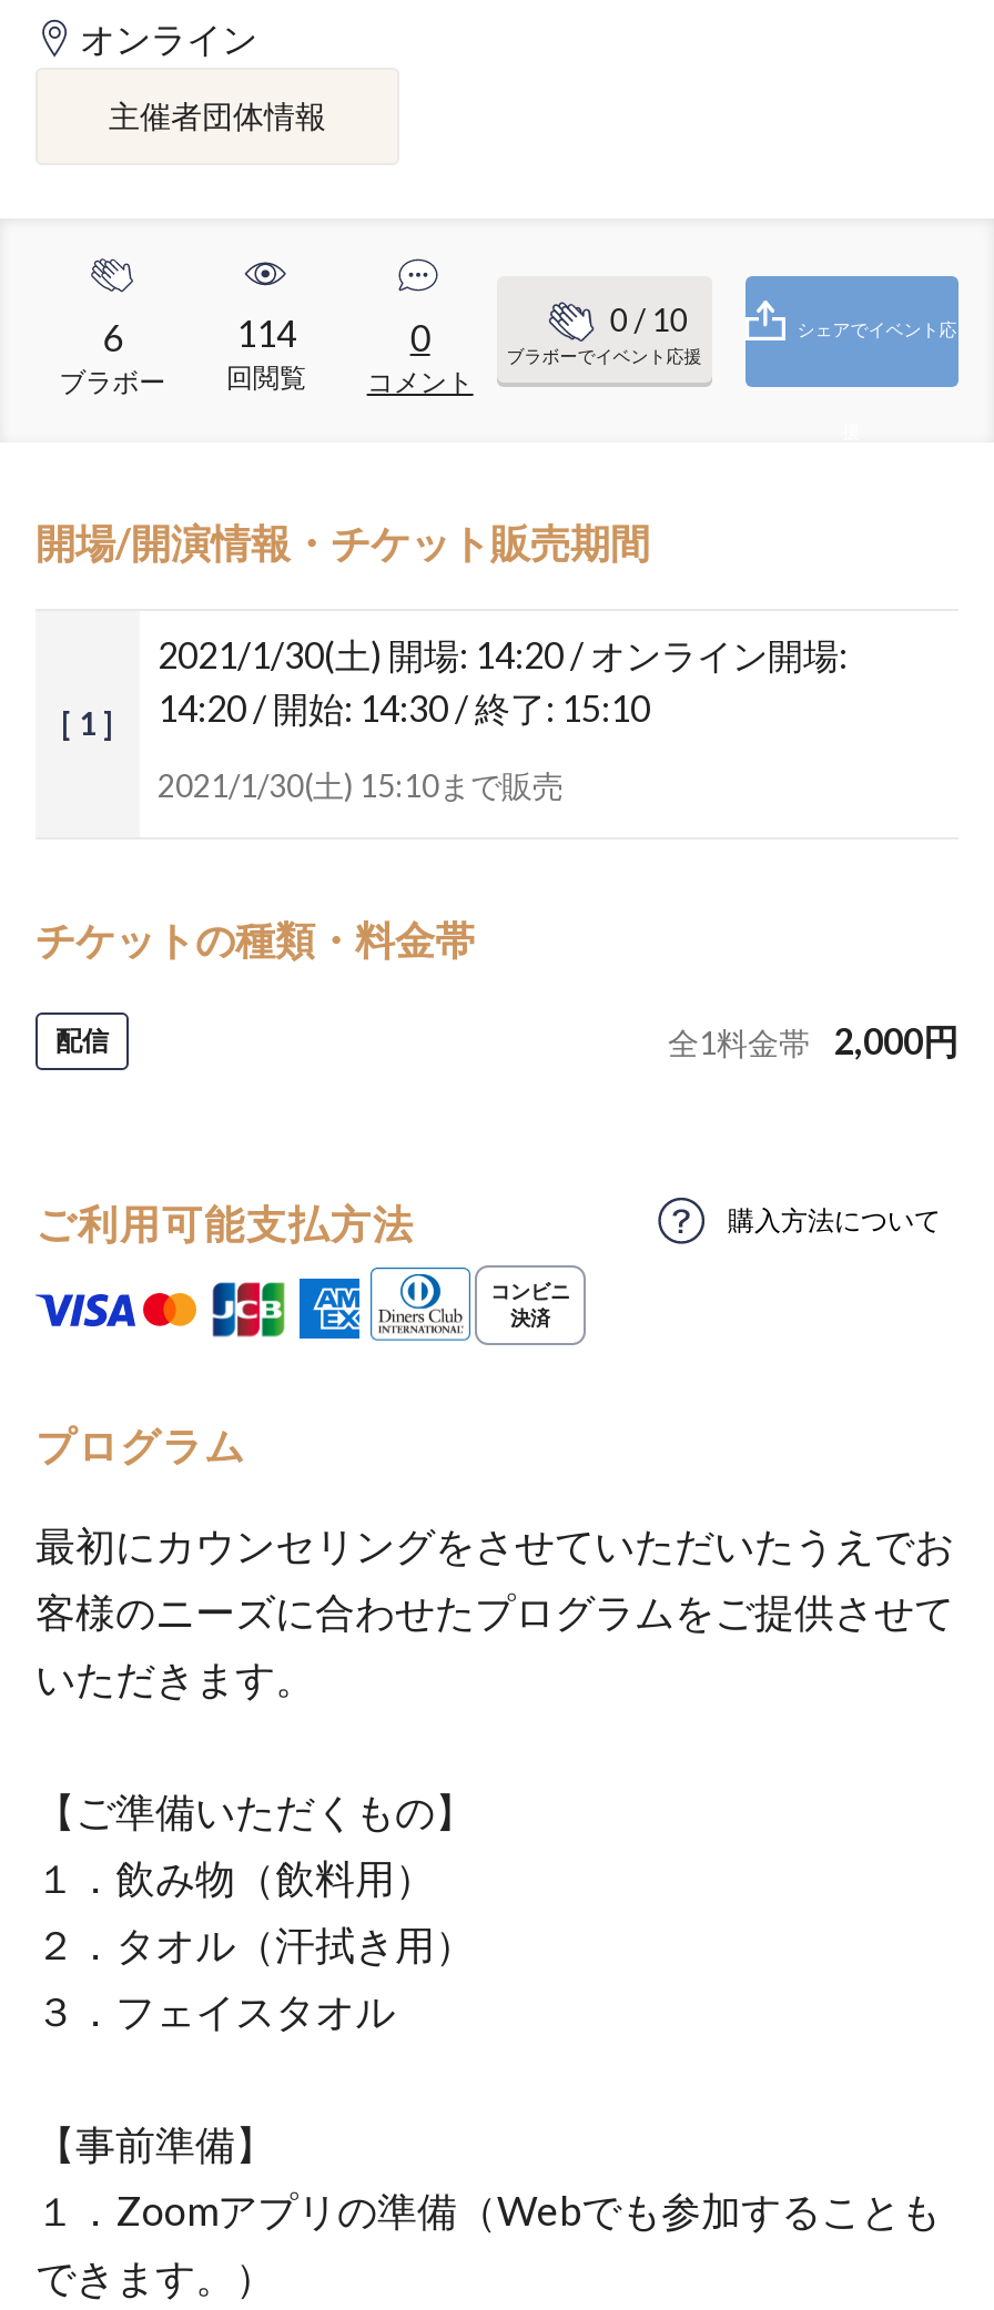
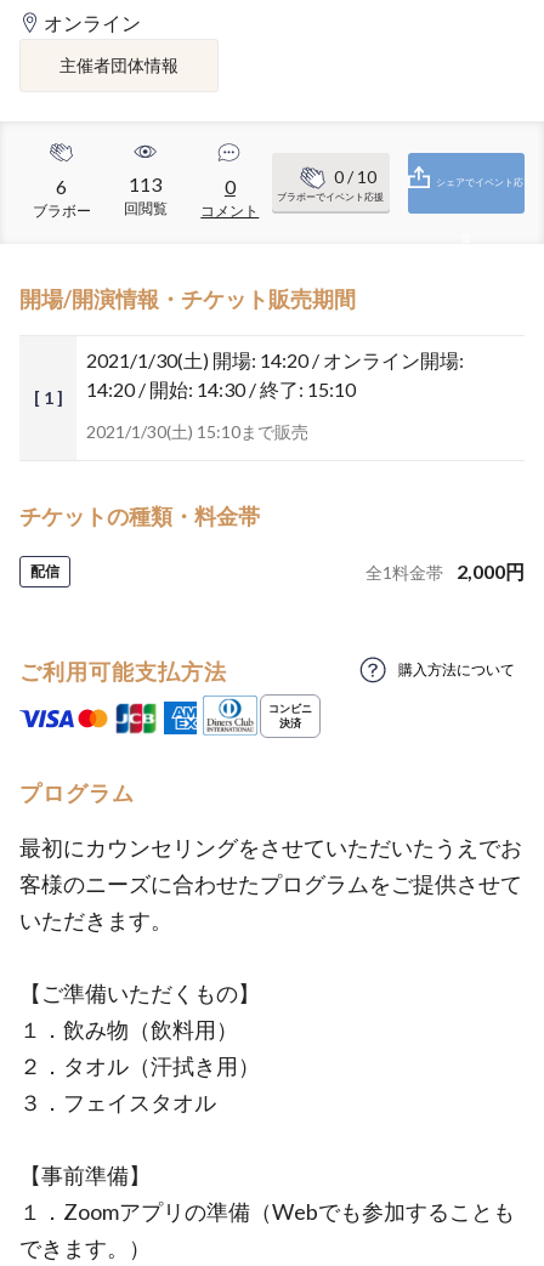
[236,312,296,354] 114 -> [129,172,162,195] 113

